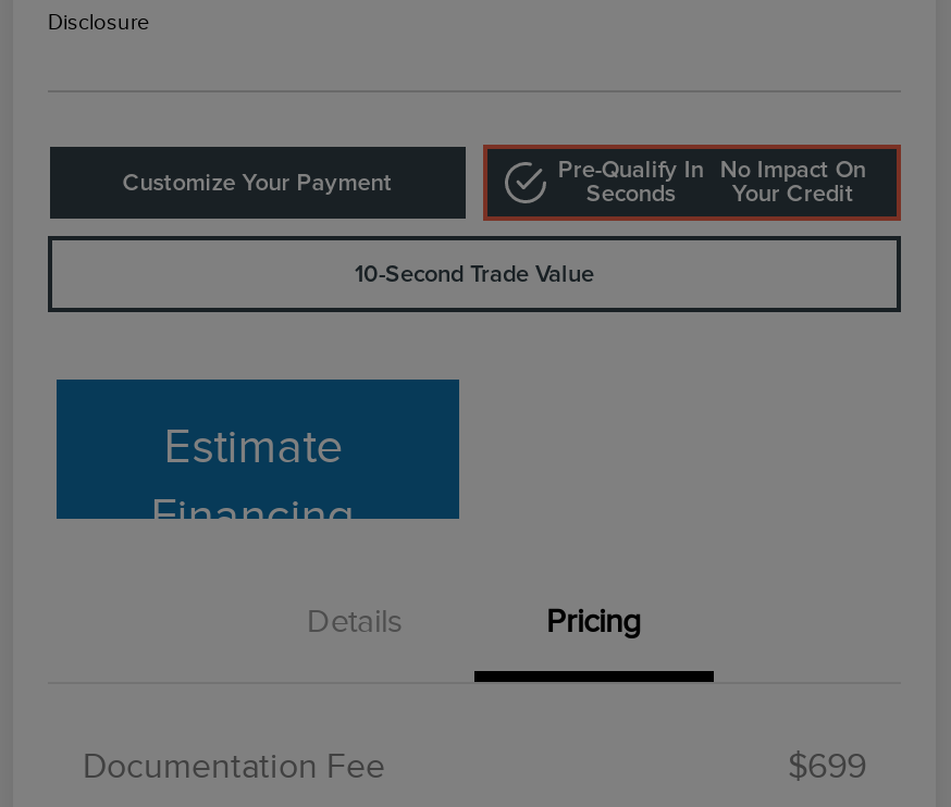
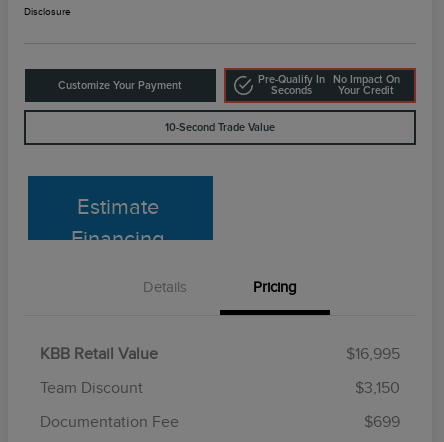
none -> [40,345,400,397] KBB Retail Value | $16,995 | Team Discount | $3,150

